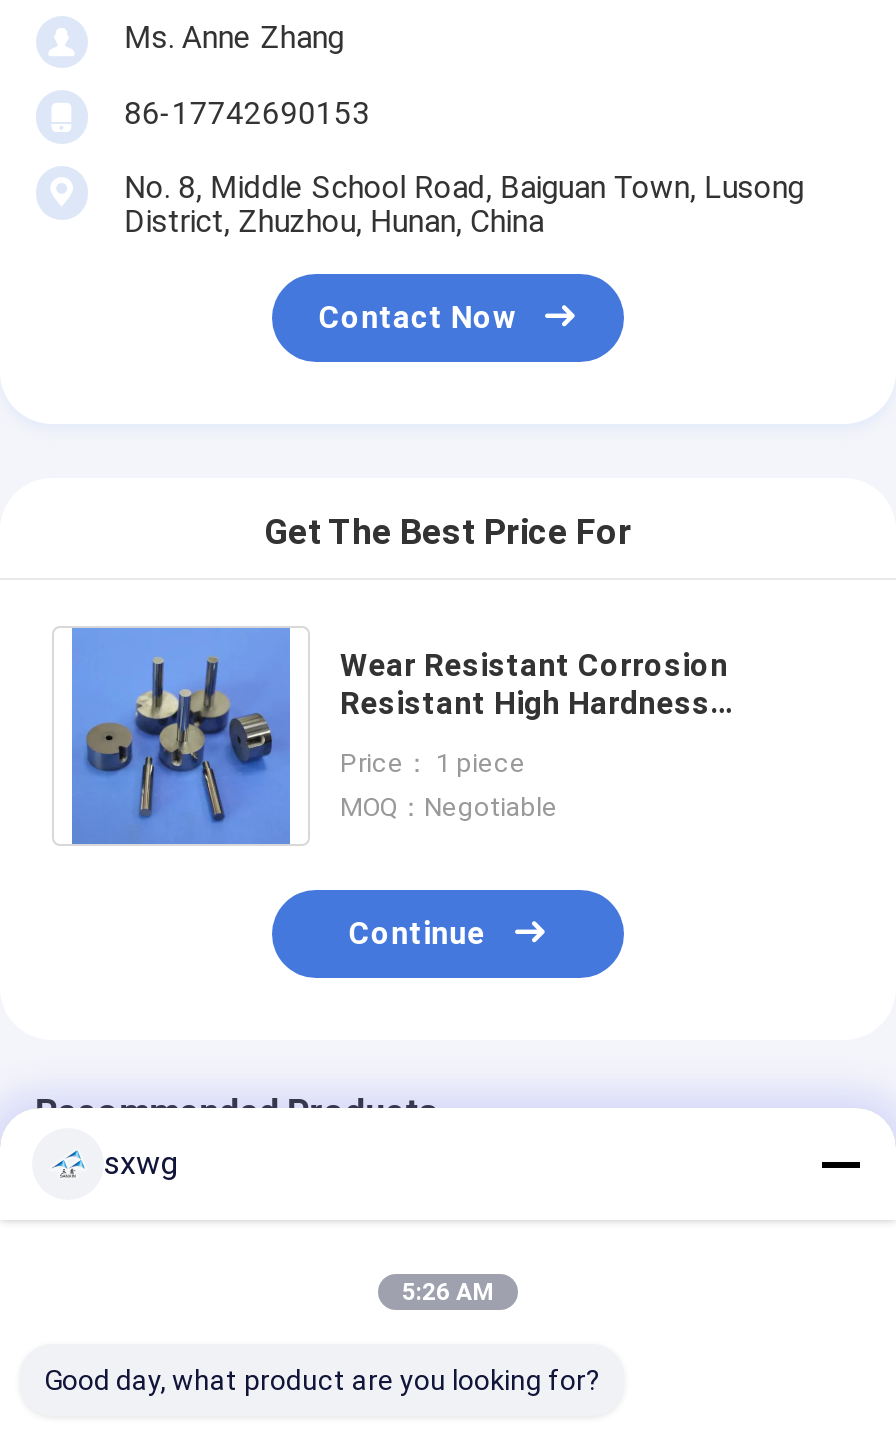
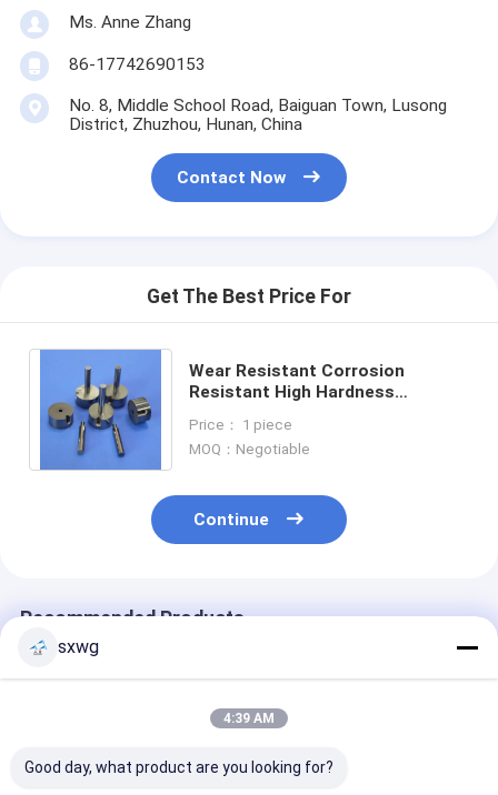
[402,1278,494,1306] 5:26 AM -> [223,711,275,726] 4:39 AM

